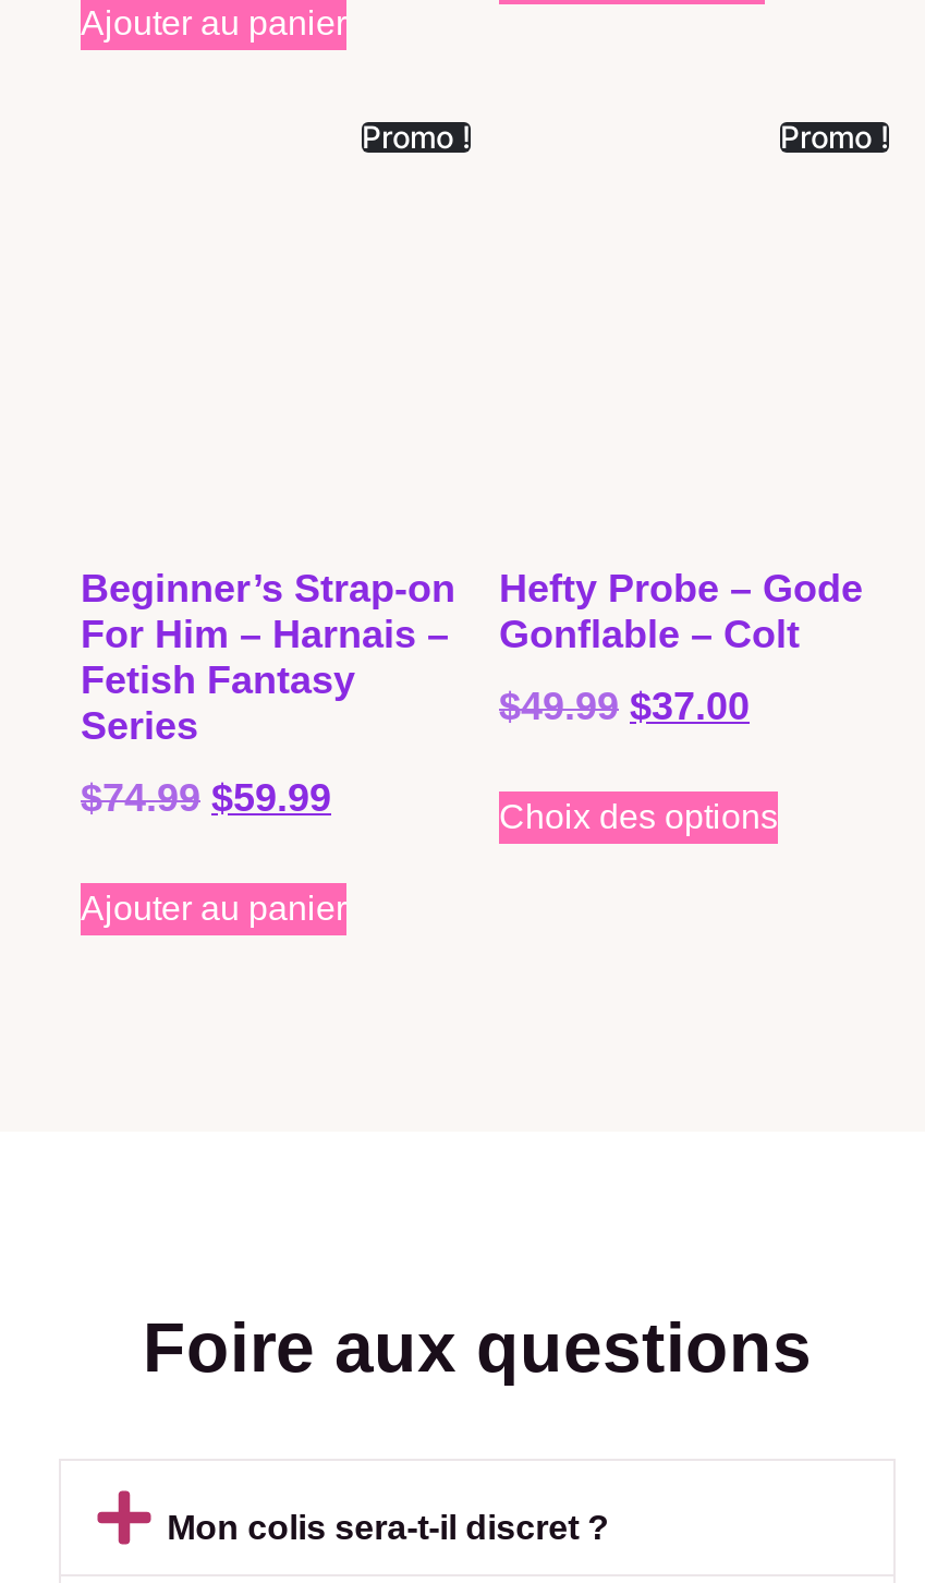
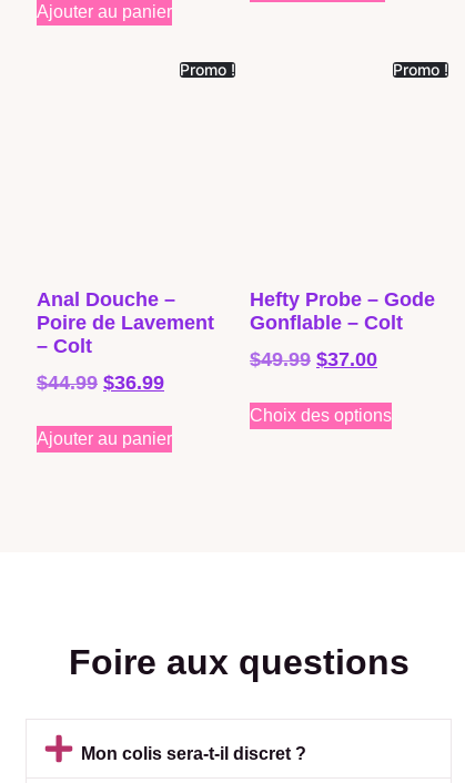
[81,567,455,748] Beginner’s Strap-on | For Him – Harnais – | Fetish Fantasy | Series -> [37,288,214,357] Anal Douche – | Poire de Lavement | – Colt
[81,776,331,820] $74.99 $59.99 -> [37,372,164,394] $44.99 $36.99

